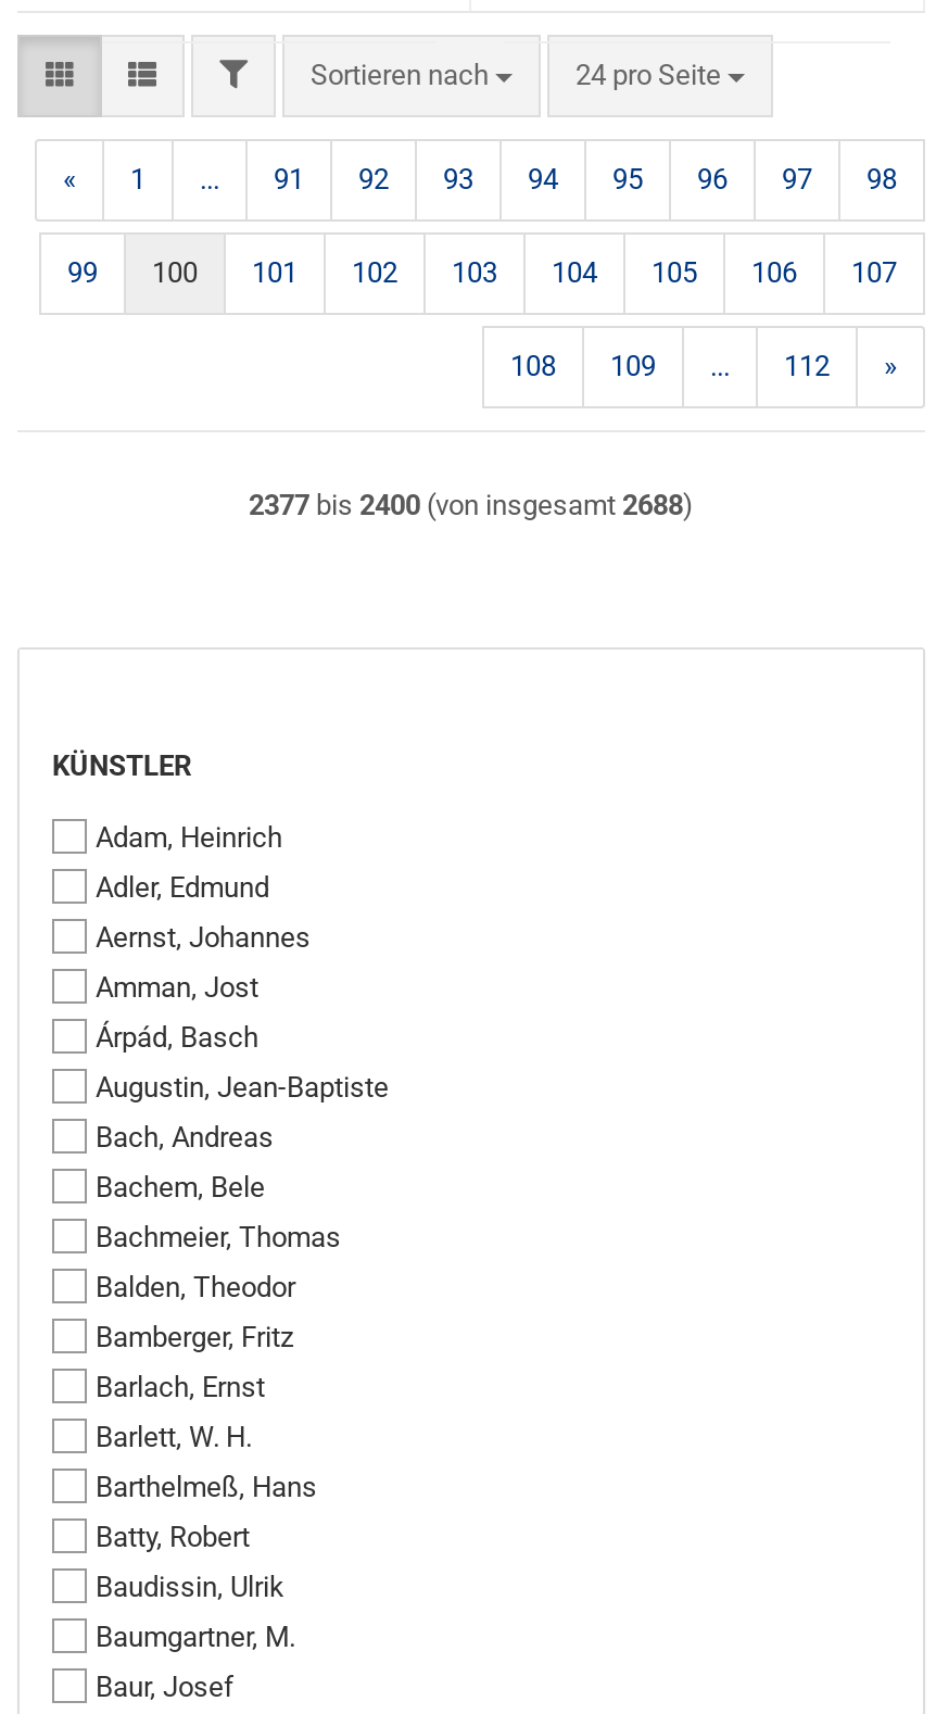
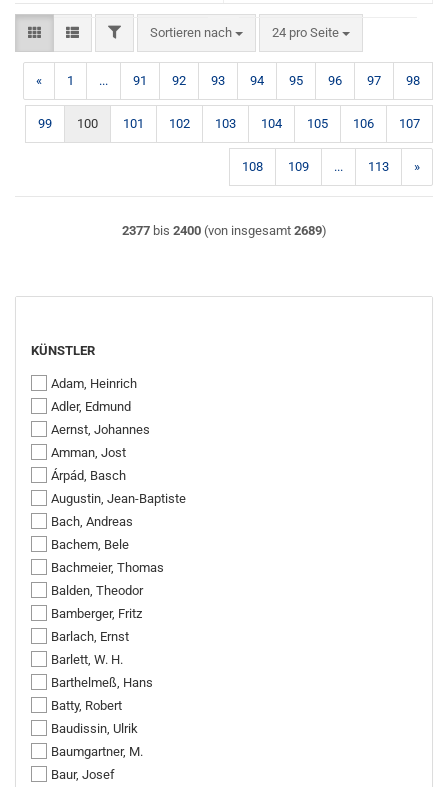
[784,350,830,382] 112 -> [368,159,389,174] 113
[249,489,694,521] 2377 bis 2400 (von insgesamt 2688) -> [121,223,326,238] 2377 bis 2400 (von insgesamt 2689)

